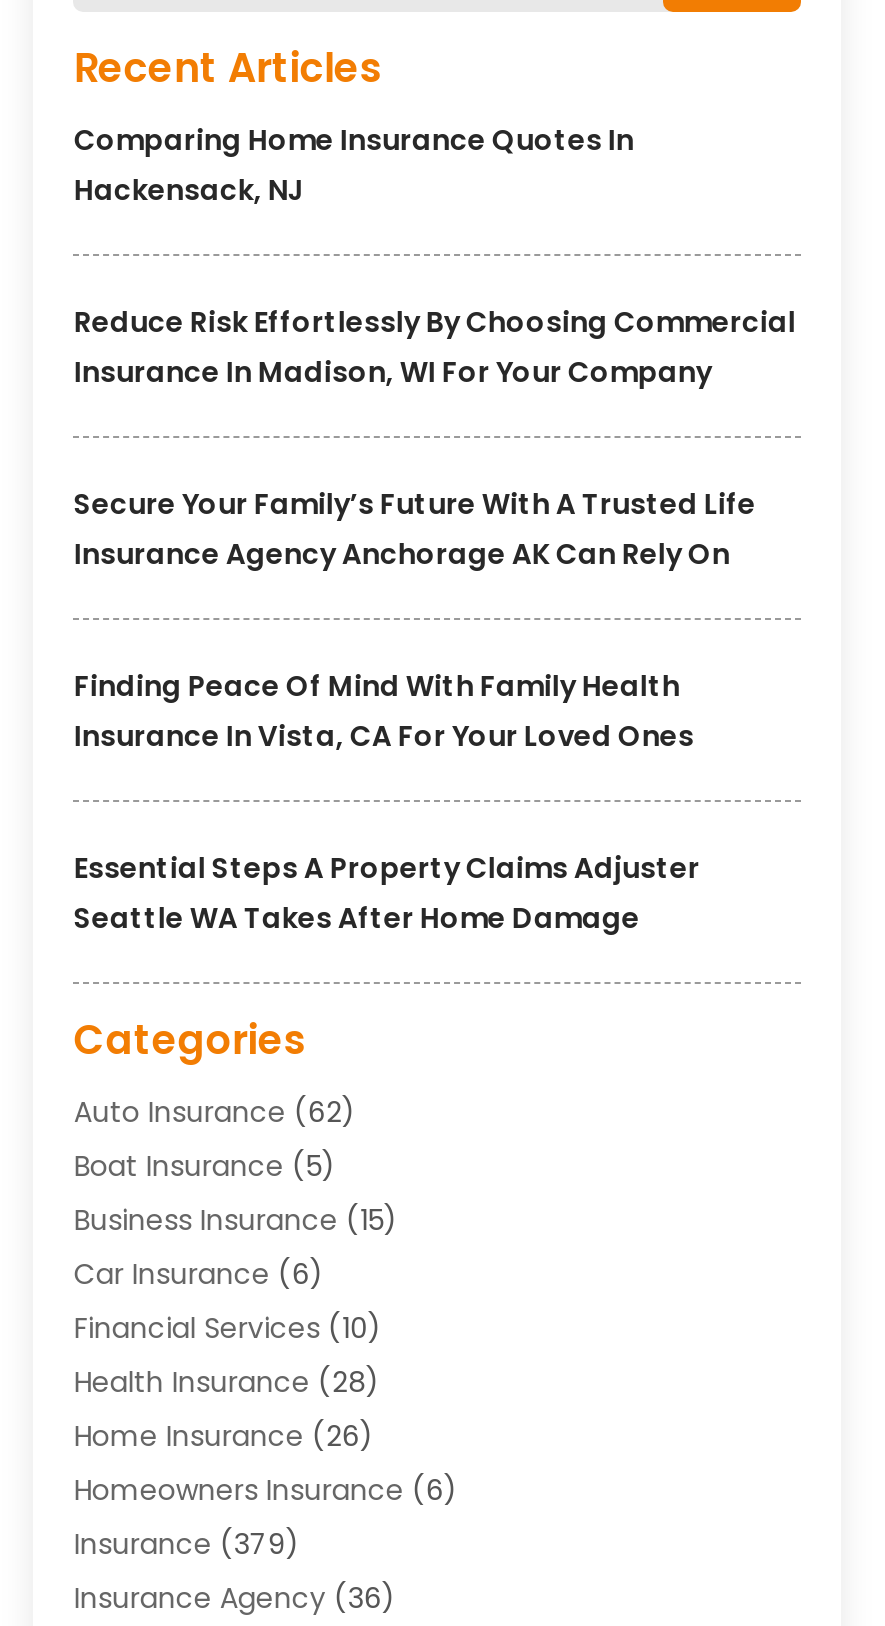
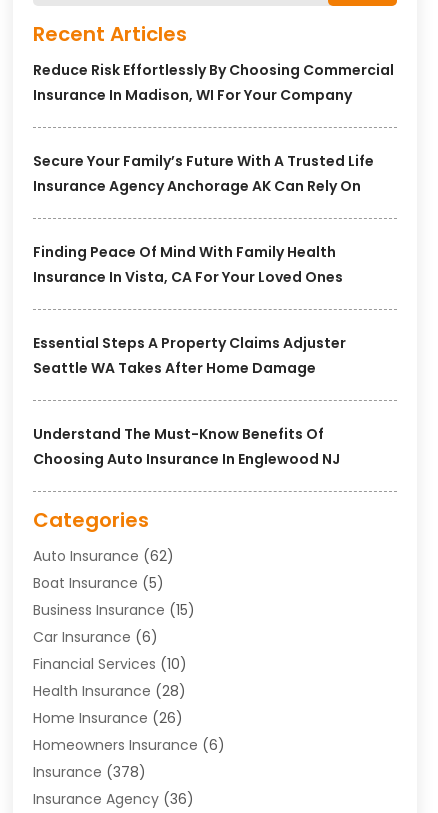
[74,119,634,209] Comparing Home Insurance Quotes In | Hackensack, NJ -> none
moved [74,301,796,937] -> [33,59,394,377]: Reduce Risk Effortlessly By Choosing Commercial | Insurance In Madison, WI For Your Company | Secure Your Family’s Future With A Trusted Life | Insurance Agency Anchorage AK Can Rely On | Finding Peace Of Mind With Family Health | Insurance In Vista, CA For Your Loved Ones | Essential Steps A Property Claims Adjuster | Seattle WA Takes After Home Damage
none -> [33,423,340,468] Understand The Must-Know Benefits Of | Choosing Auto Insurance In Englewood NJ
[74,1523,300,1563] Insurance (379) -> [33,761,146,781] Insurance (378)

